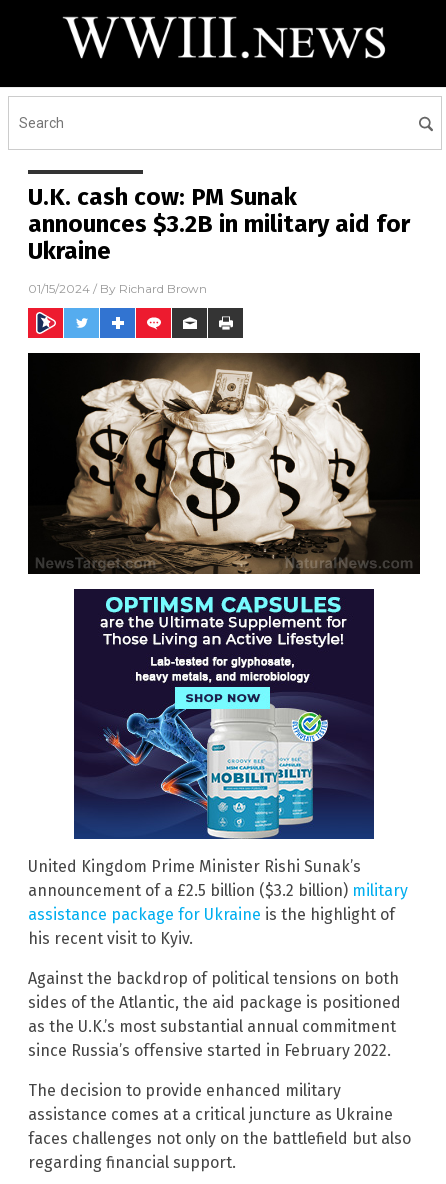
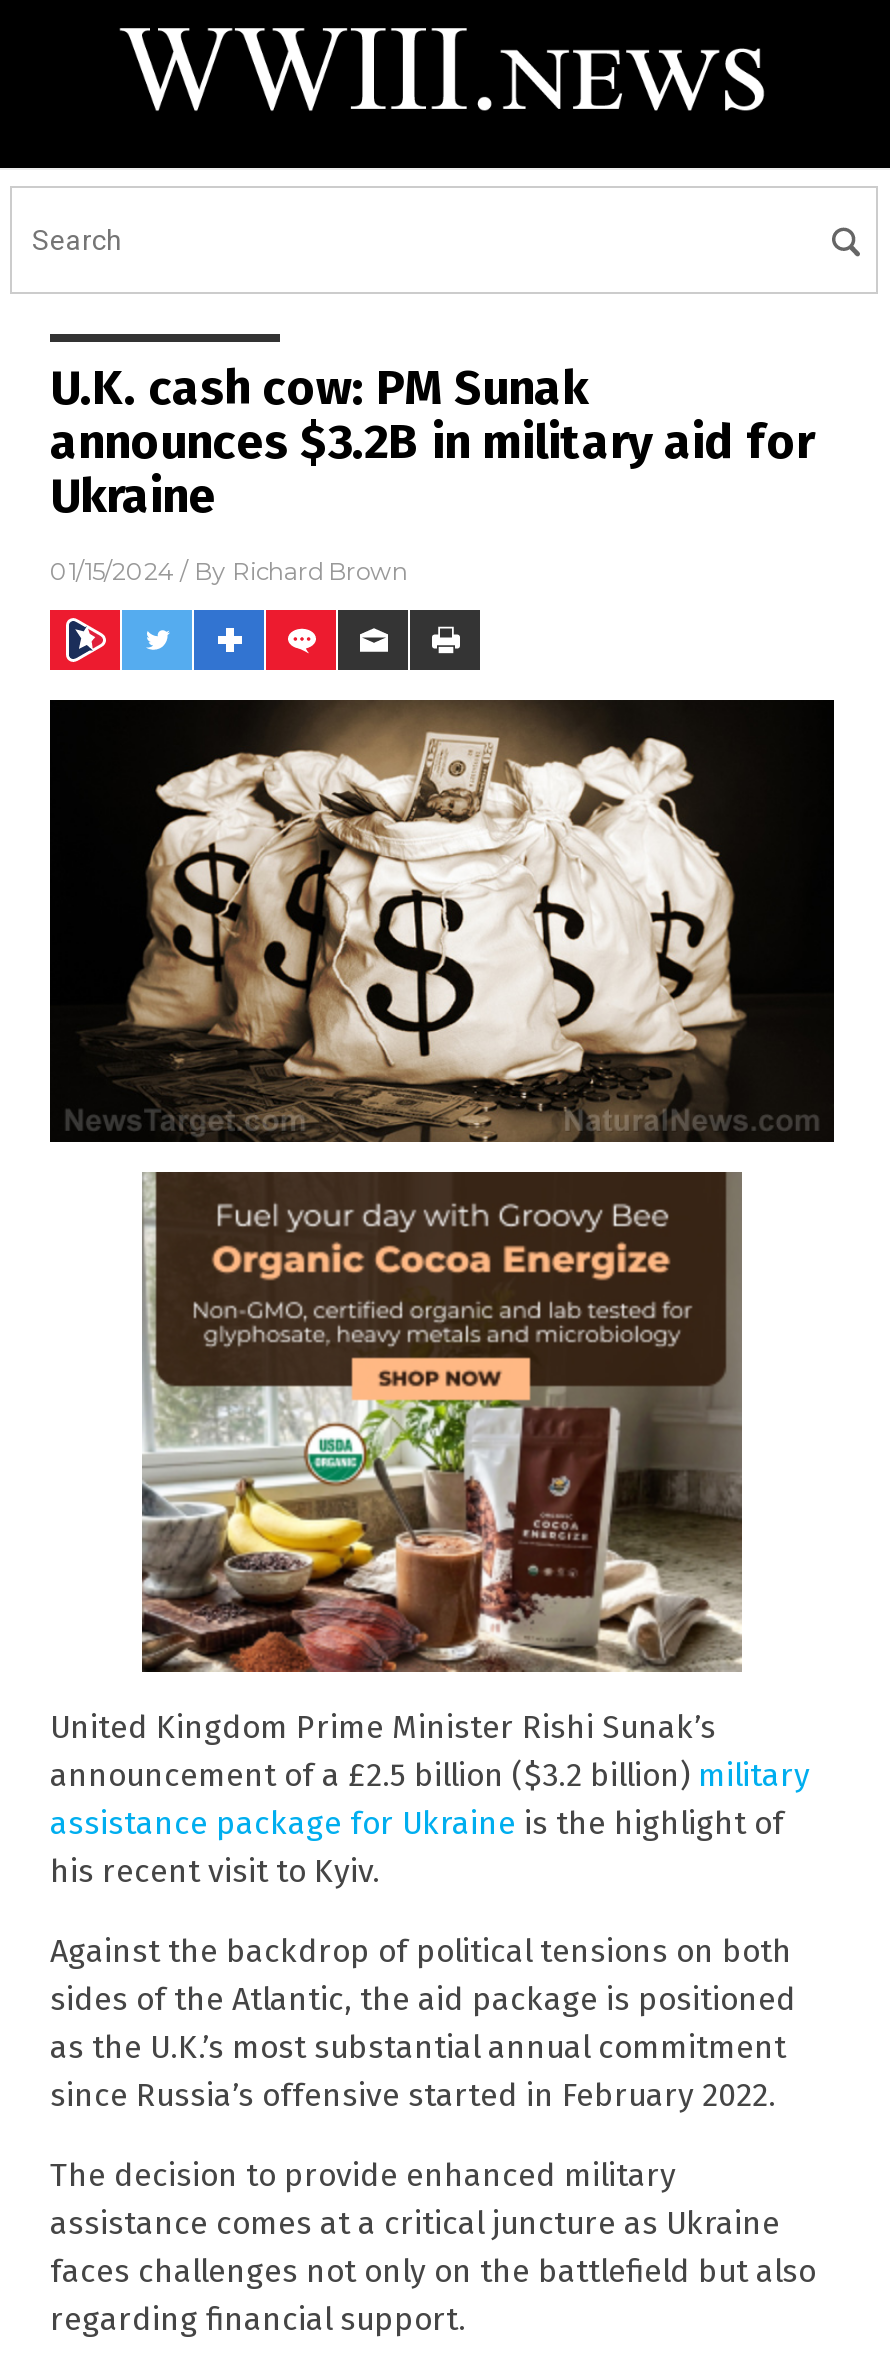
[73,589,375,840] [image] -> [140,1170,744,1674] [image]

